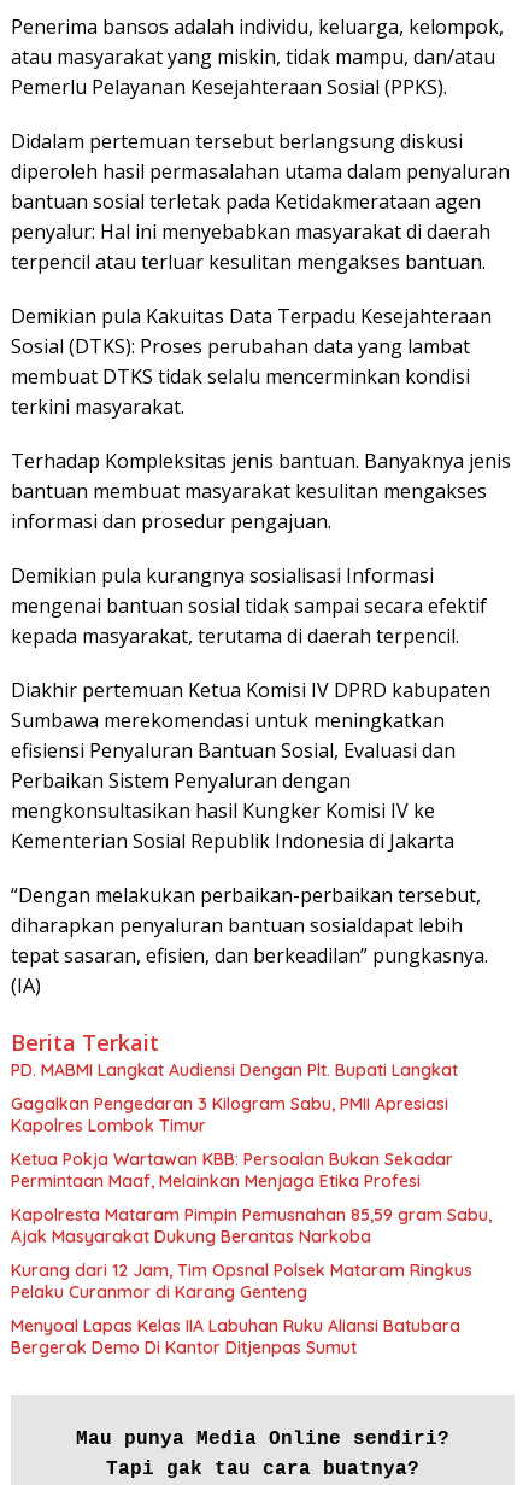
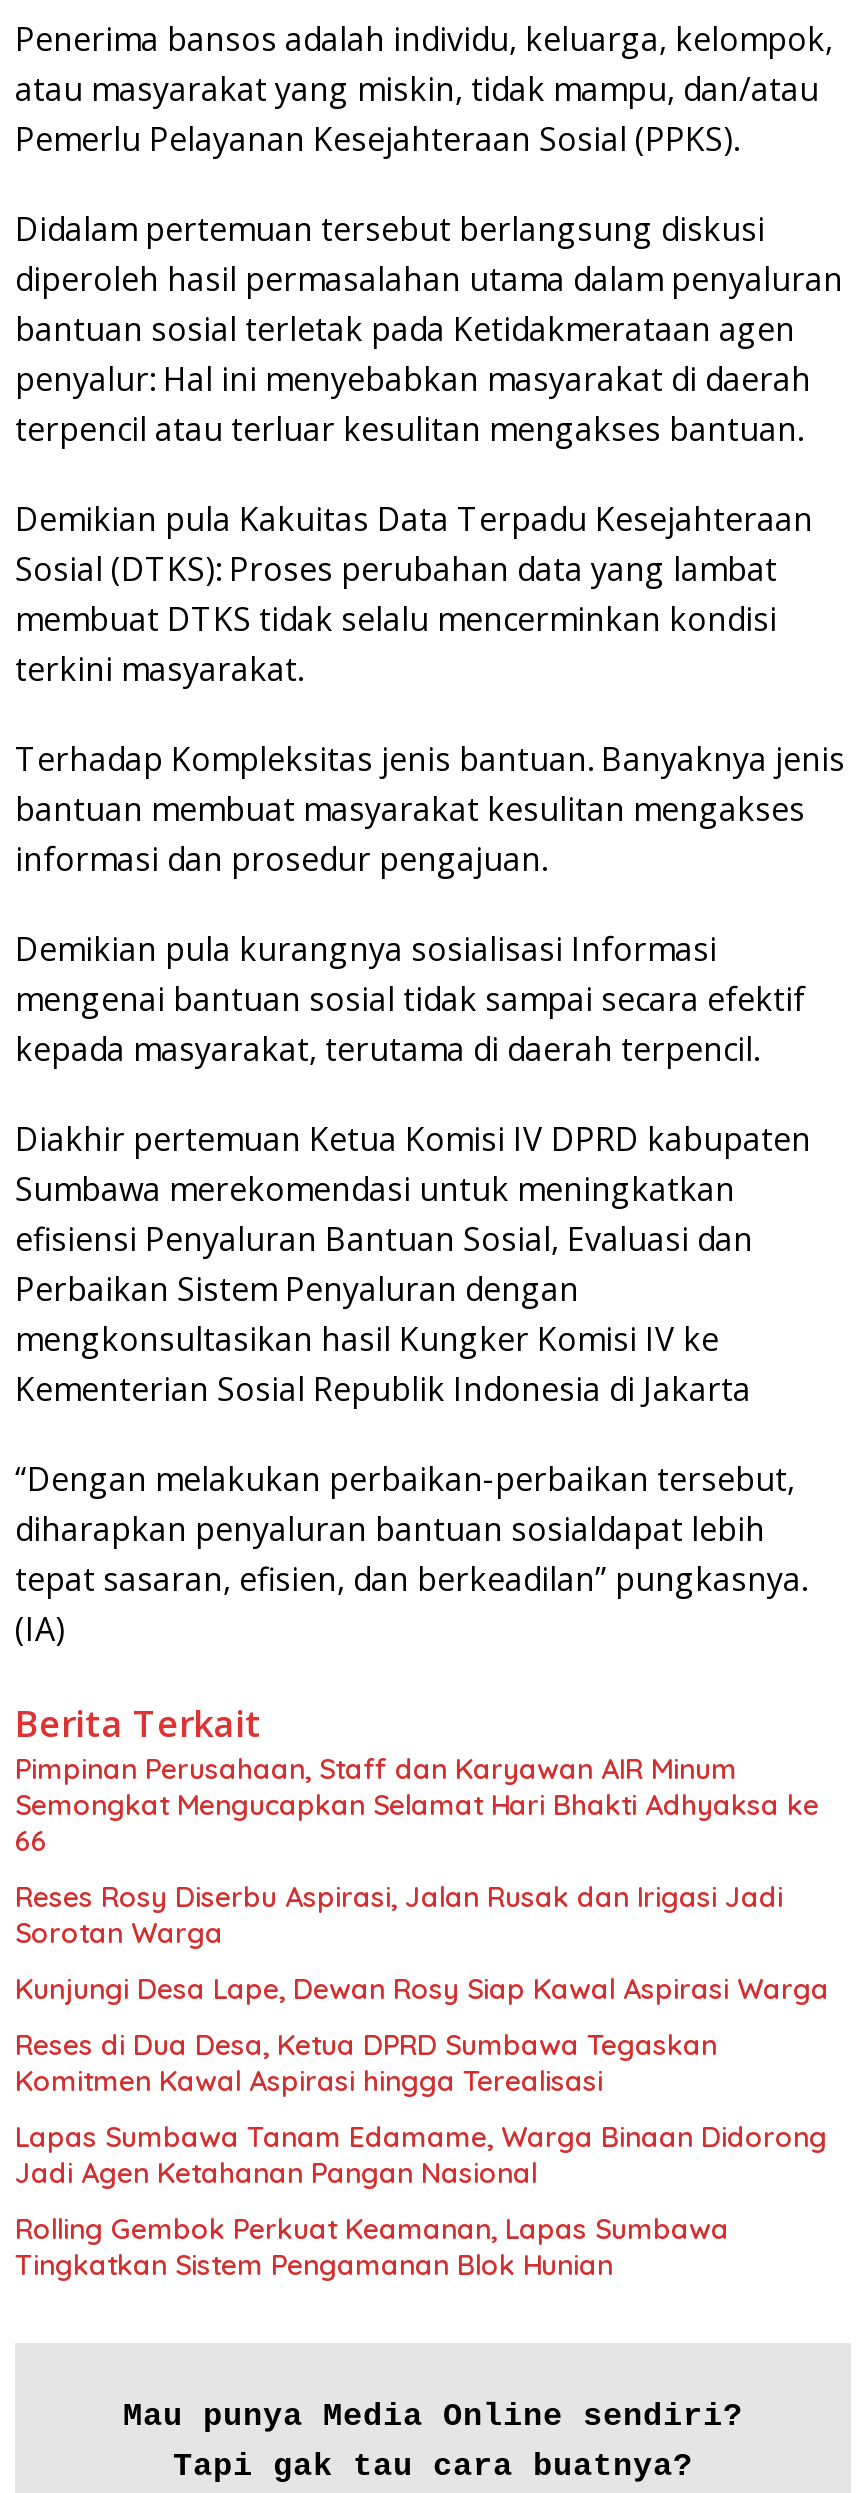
[11,1059,458,1080] PD. MABMI Langkat Audiensi Dengan Plt. Bupati Langkat -> [15,1750,819,1858] Pimpinan Perusahaan, Staff dan Karyawan AIR Minum | Semongkat Mengucapkan Selamat Hari Bhakti Adhyaksa ke | 66
[11,1092,448,1136] Gagalkan Pengedaran 3 Kilogram Sabu, PMII Apresiasi | Kapolres Lombok Timur -> [15,1878,783,1950] Reses Rosy Diserbu Aspirasi, Jalan Rusak dan Irigasi Jadi | Sorotan Warga
[11,1148,453,1191] Ketua Pokja Wartawan KBB: Persoalan Bukan Sekadar | Permintaan Maaf, Melainkan Menjaga Etika Profesi -> [15,1970,829,2006] Kunjungi Desa Lape, Dewan Rosy Siap Kawal Aspirasi Warga
[11,1203,492,1247] Kapolresta Mataram Pimpin Pemusnahan 85,59 gram Sabu, | Ajak Masyarakat Dukung Berantas Narkoba -> [15,2026,717,2098] Reses di Dua Desa, Ketua DPRD Sumbawa Tegaskan | Komitmen Kawal Aspirasi hingga Terealisasi
[11,1259,472,1302] Kurang dari 12 Jam, Tim Opsnal Polsek Mataram Ringkus | Pelaku Curanmor di Karang Genteng -> [15,2118,827,2190] Lapas Sumbawa Tanam Edamame, Warga Binaan Didorong | Jadi Agen Ketahanan Pangan Nasional
[11,1314,460,1358] Menyoal Lapas Kelas IIA Labuhan Ruku Aliansi Batubara | Bergerak Demo Di Kantor Ditjenpas Sumut -> [15,2210,729,2282] Rolling Gembok Perkuat Keamanan, Lapas Sumbawa | Tingkatkan Sistem Pengamanan Blok Hunian

